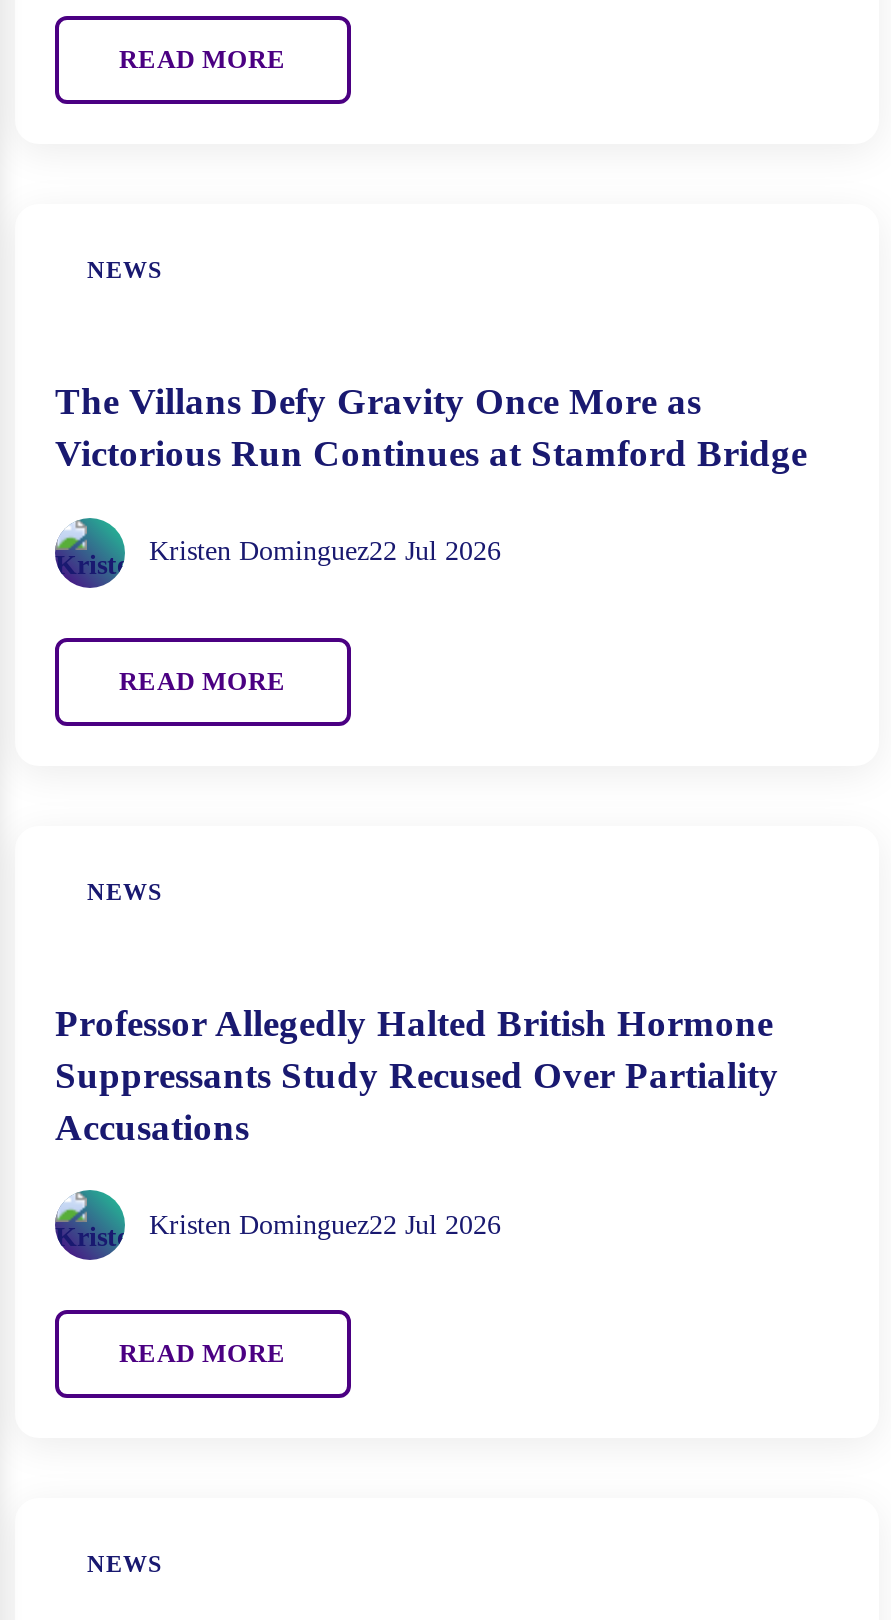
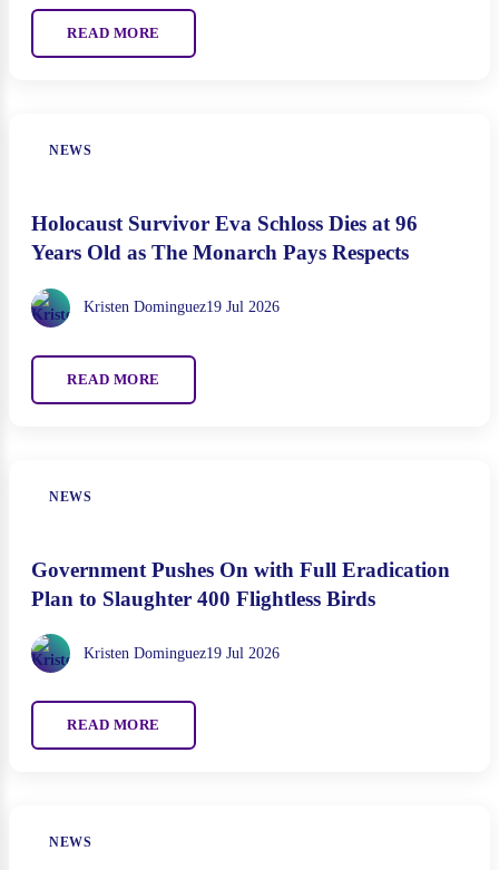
[55,380,807,474] The Villans Defy Gravity Once More as | Victorious Run Continues at Stamford Bridge -> [31,212,418,264] Holocaust Survivor Eva Schloss Dies at 96 | Years Old as The Monarch Pays Respects
[149,537,501,567] Kristen Dominguez22 Jul 2026 -> [84,299,280,316] Kristen Dominguez19 Jul 2026
[55,1001,779,1147] Professor Allegedly Halted British Hormone | Suppressants Study Recused Over Partiality | Accusations -> [31,558,450,610] Government Pushes On with Full Eradication | Plan to Slaughter 400 Flightless Birds
[149,1210,501,1240] Kristen Dominguez22 Jul 2026 -> [84,645,280,662] Kristen Dominguez19 Jul 2026

